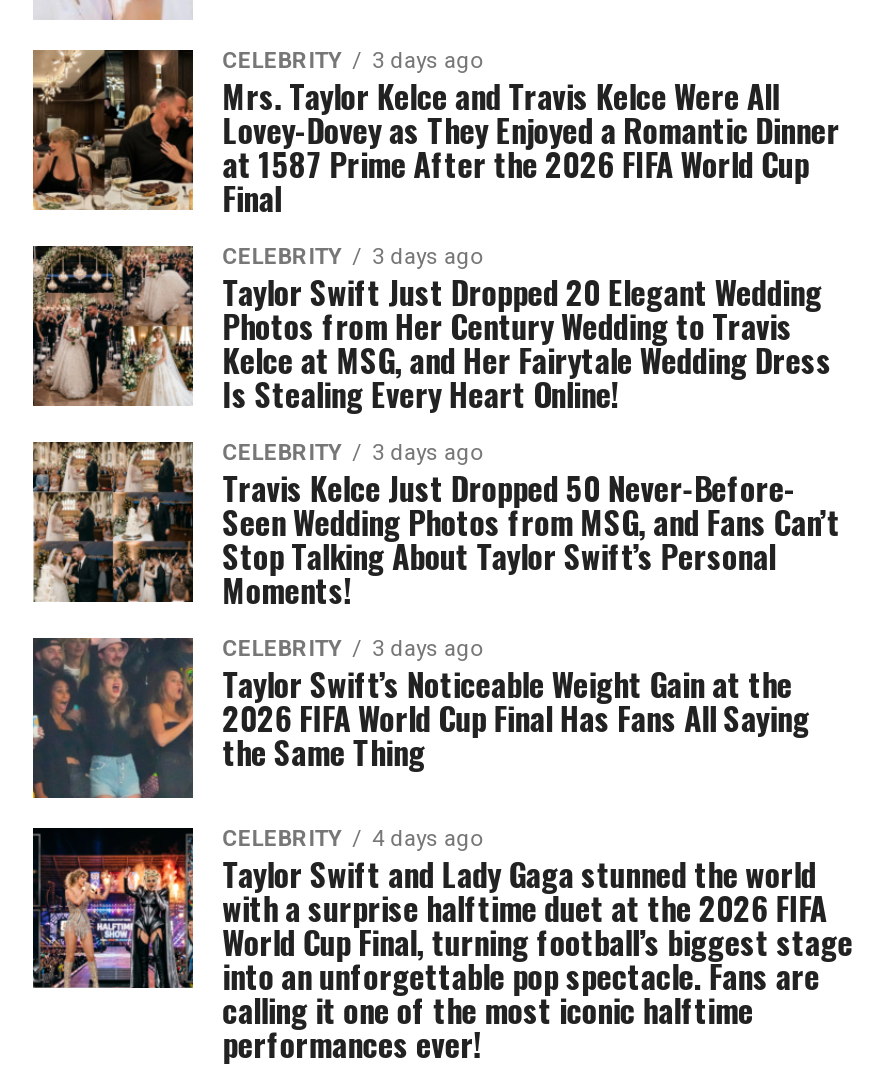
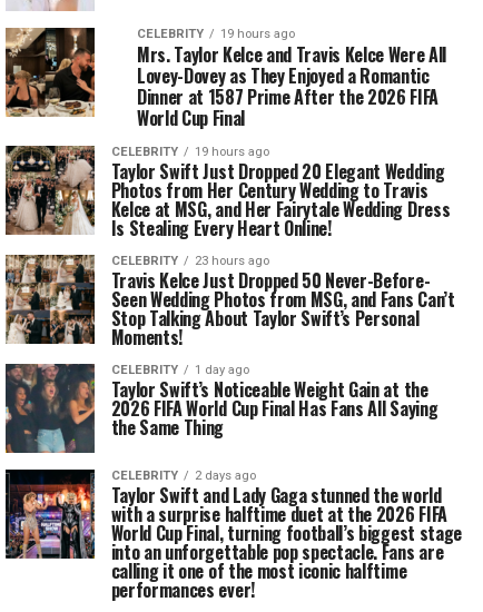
[222,48,482,74] CELEBRITY 3 days ago -> [137,27,295,41] CELEBRITY 19 hours ago
[222,244,482,270] CELEBRITY 3 days ago -> [111,145,269,159] CELEBRITY 19 hours ago
[222,440,482,466] CELEBRITY 3 days ago -> [111,254,269,268] CELEBRITY 23 hours ago
[222,636,482,662] CELEBRITY 3 days ago -> [111,363,249,377] CELEBRITY 1 day ago
[222,826,482,852] CELEBRITY 4 days ago -> [111,468,256,483] CELEBRITY 2 days ago

